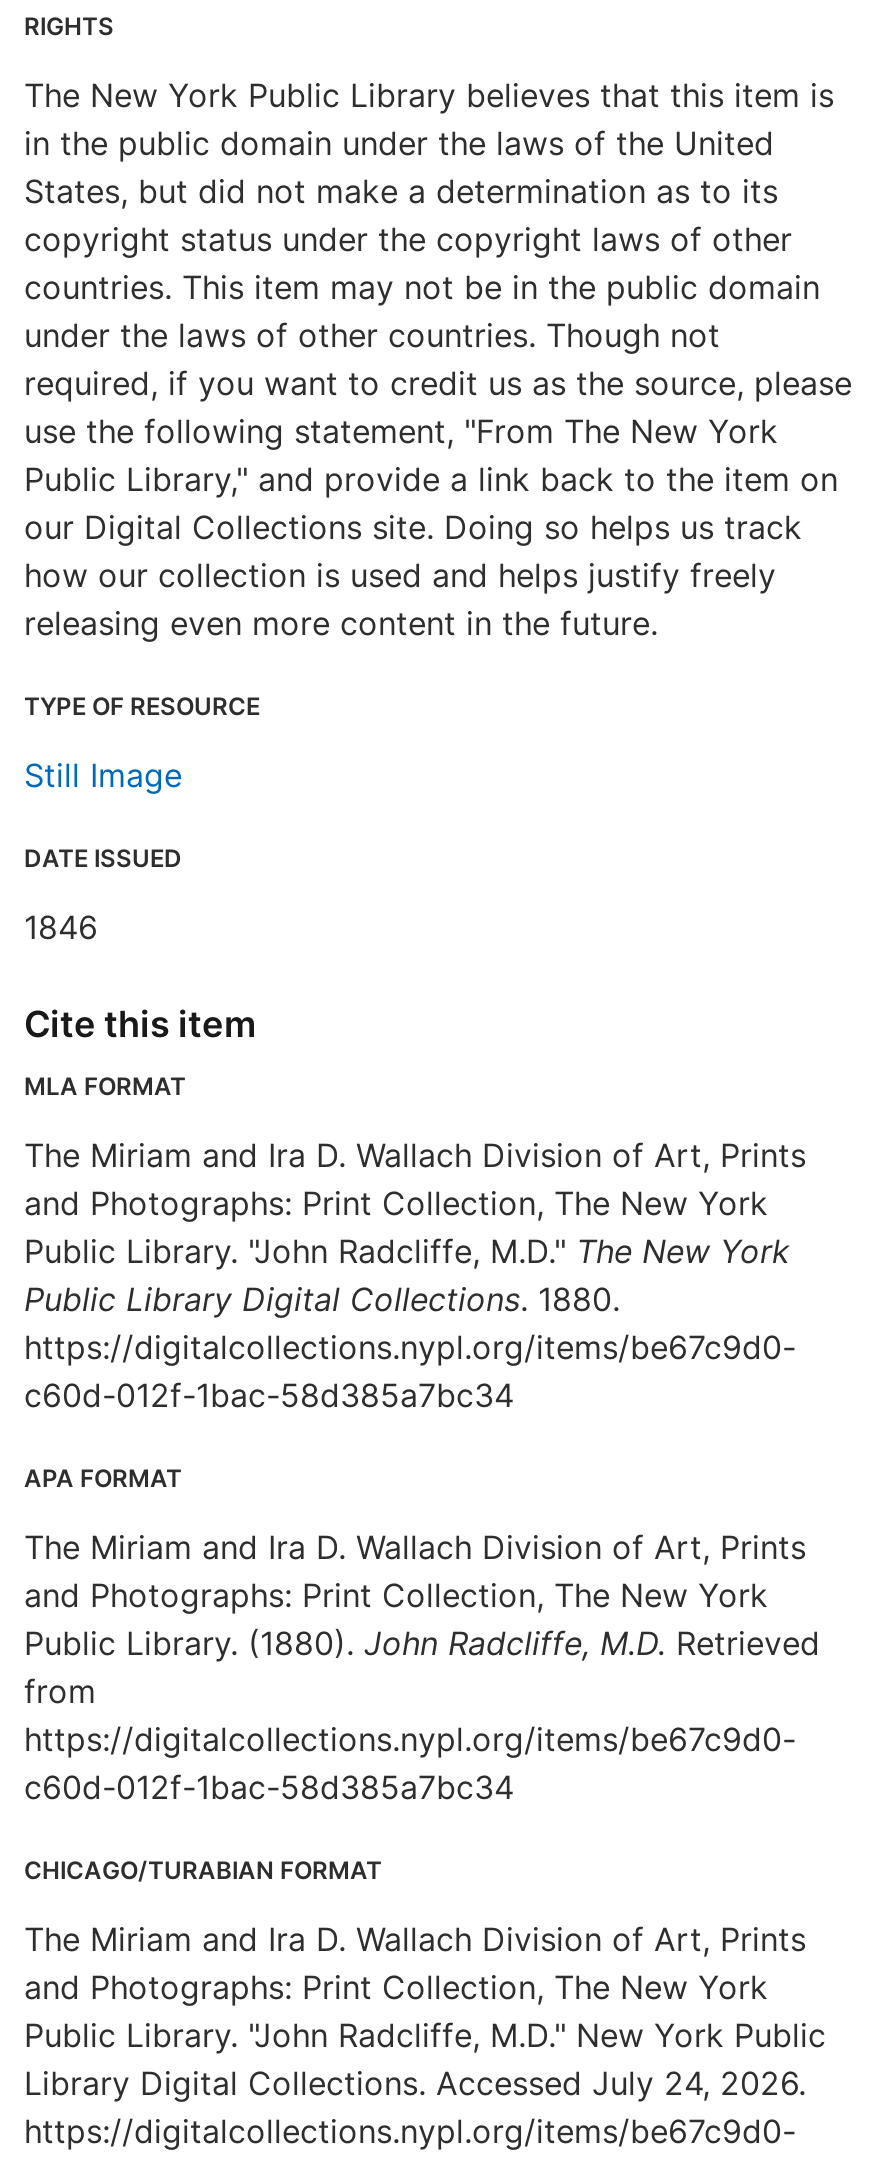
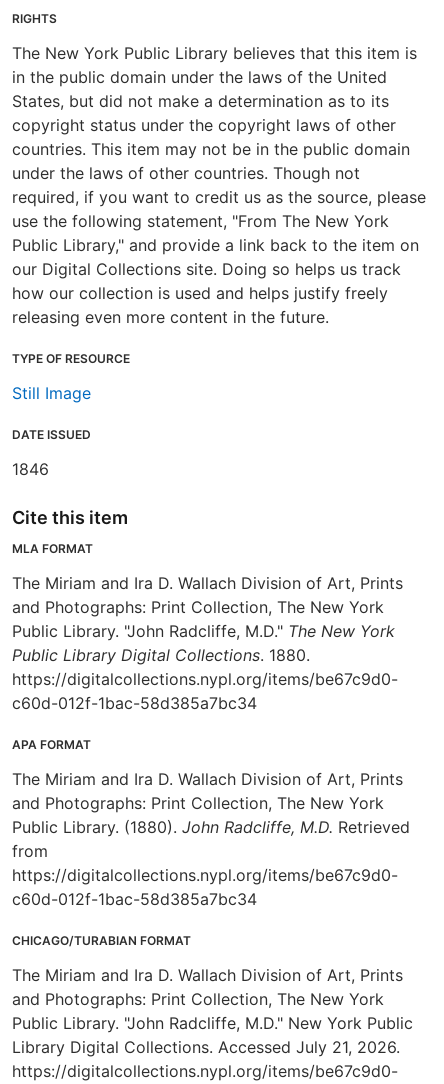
[24,2063,806,2103] Library Digital Collections. Accessed July 24, 2026. -> [12,1037,400,1057] Library Digital Collections. Accessed July 21, 2026.

